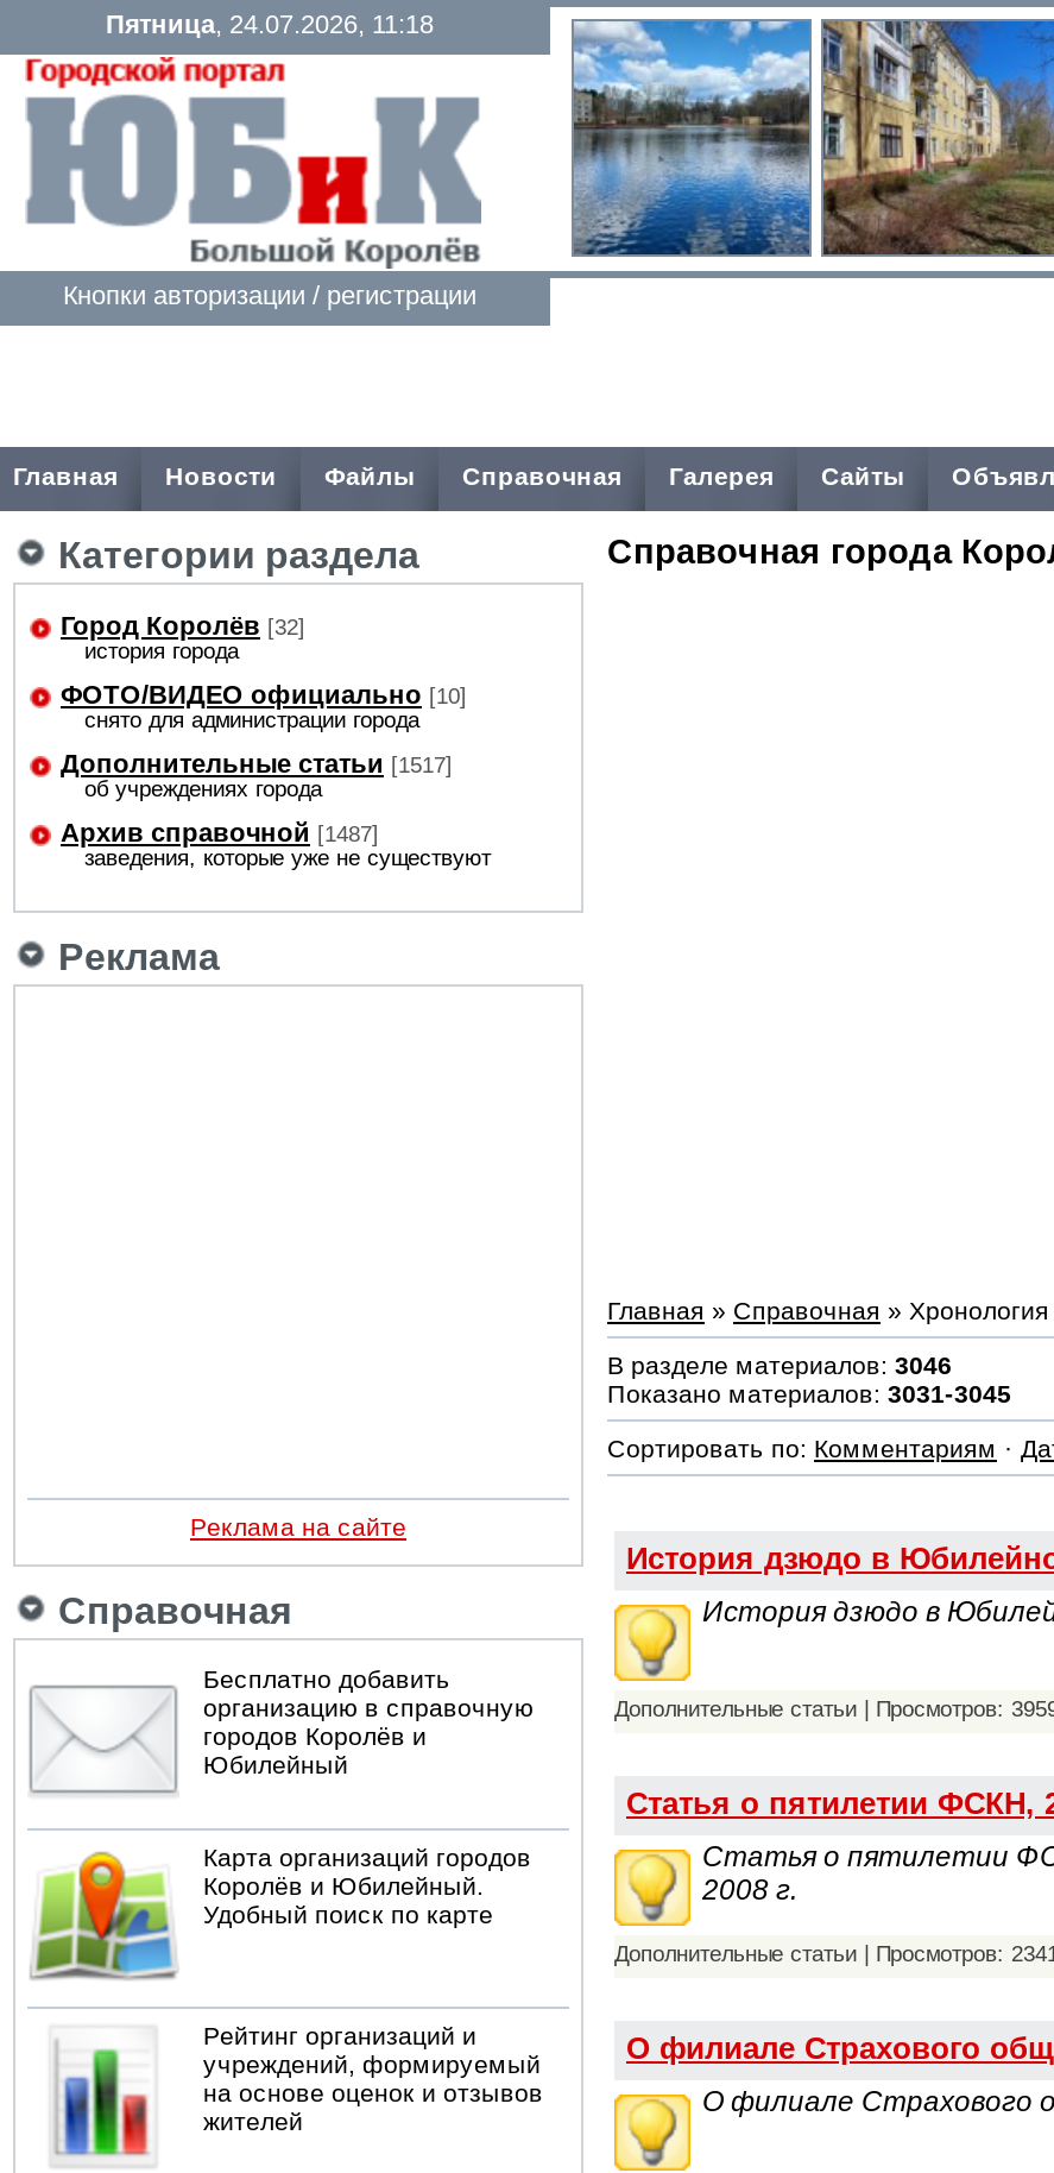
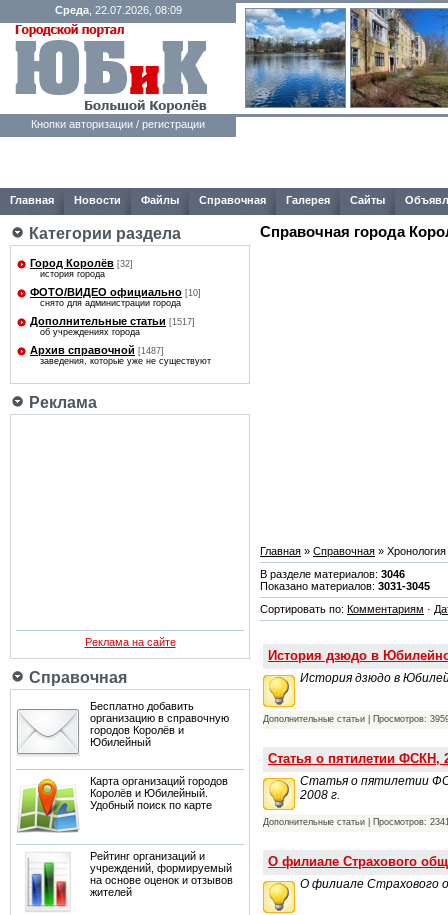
[106,10,434,38] Пятница, 24.07.2026, 11:18 -> [54,4,181,16] Среда, 22.07.2026, 08:09

